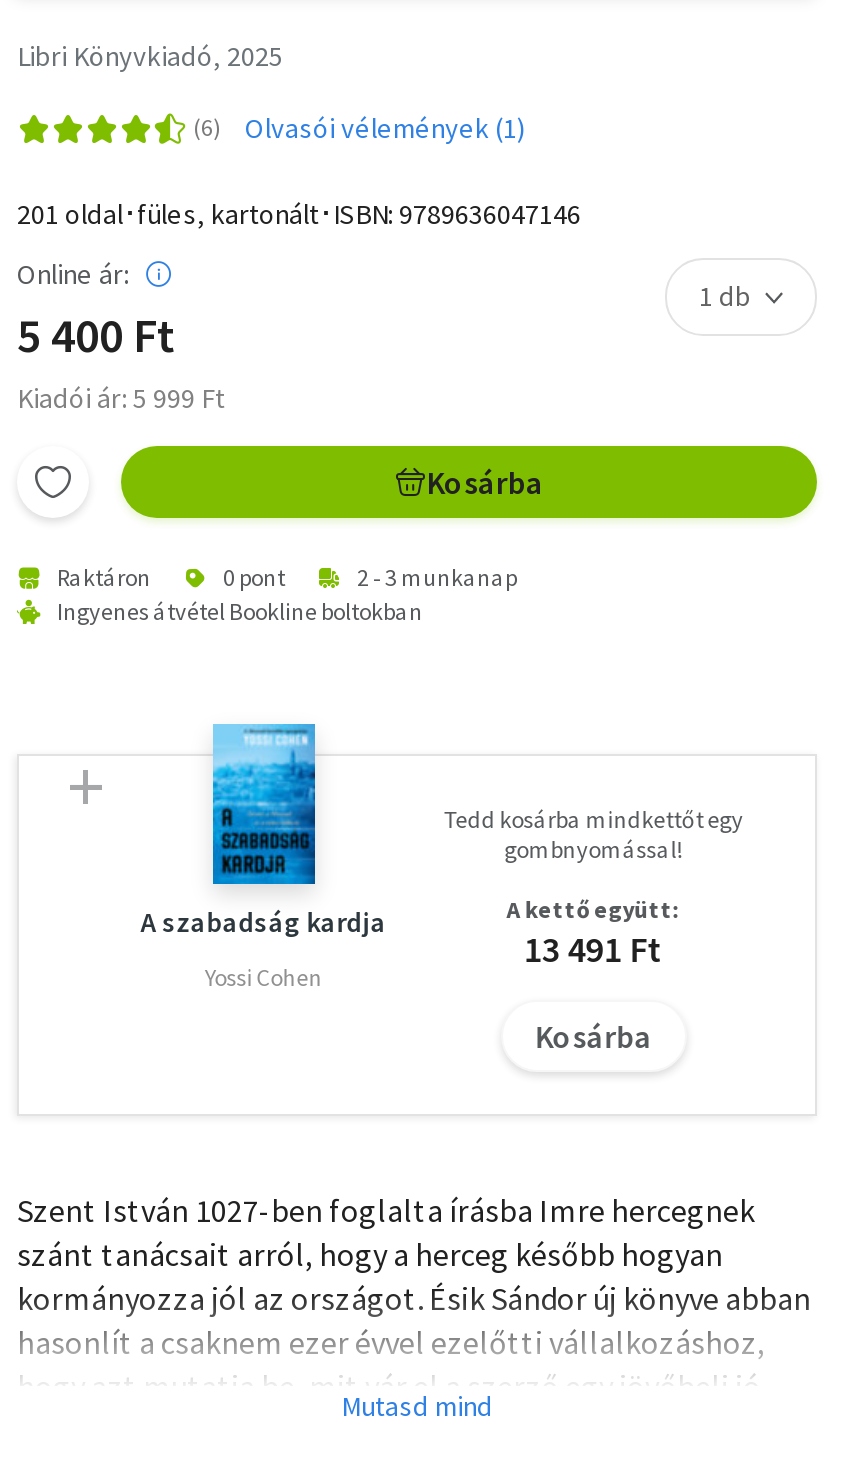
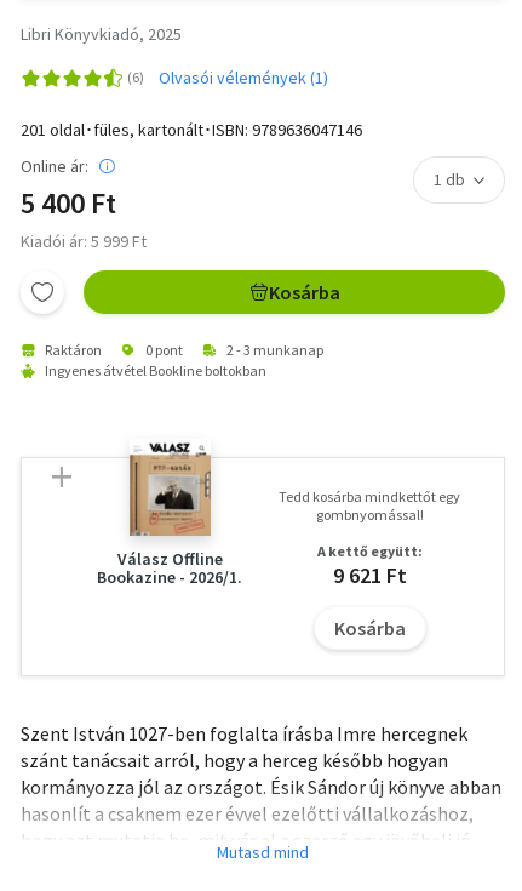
[141,722,387,992] [image] | A szabadság kardja | Yossi Cohen -> [97,439,242,588] [image] | Válasz Offline | Bookazine - 2026/1.
[523,926,663,972] 13 491 Ft -> [333,561,407,589] 9 621 Ft

